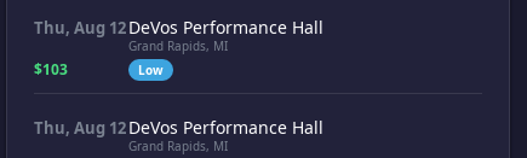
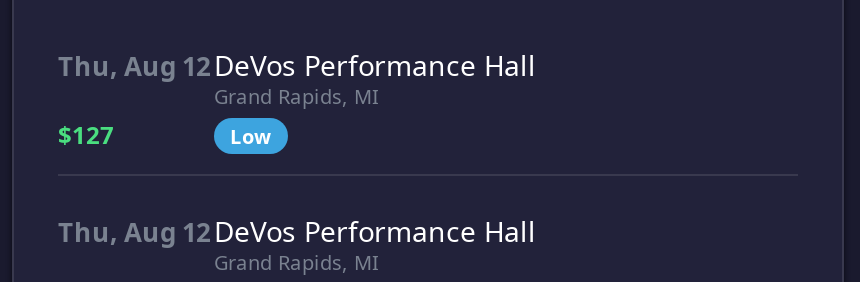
[34,59,68,80] $103 -> [58,118,114,152] $127

